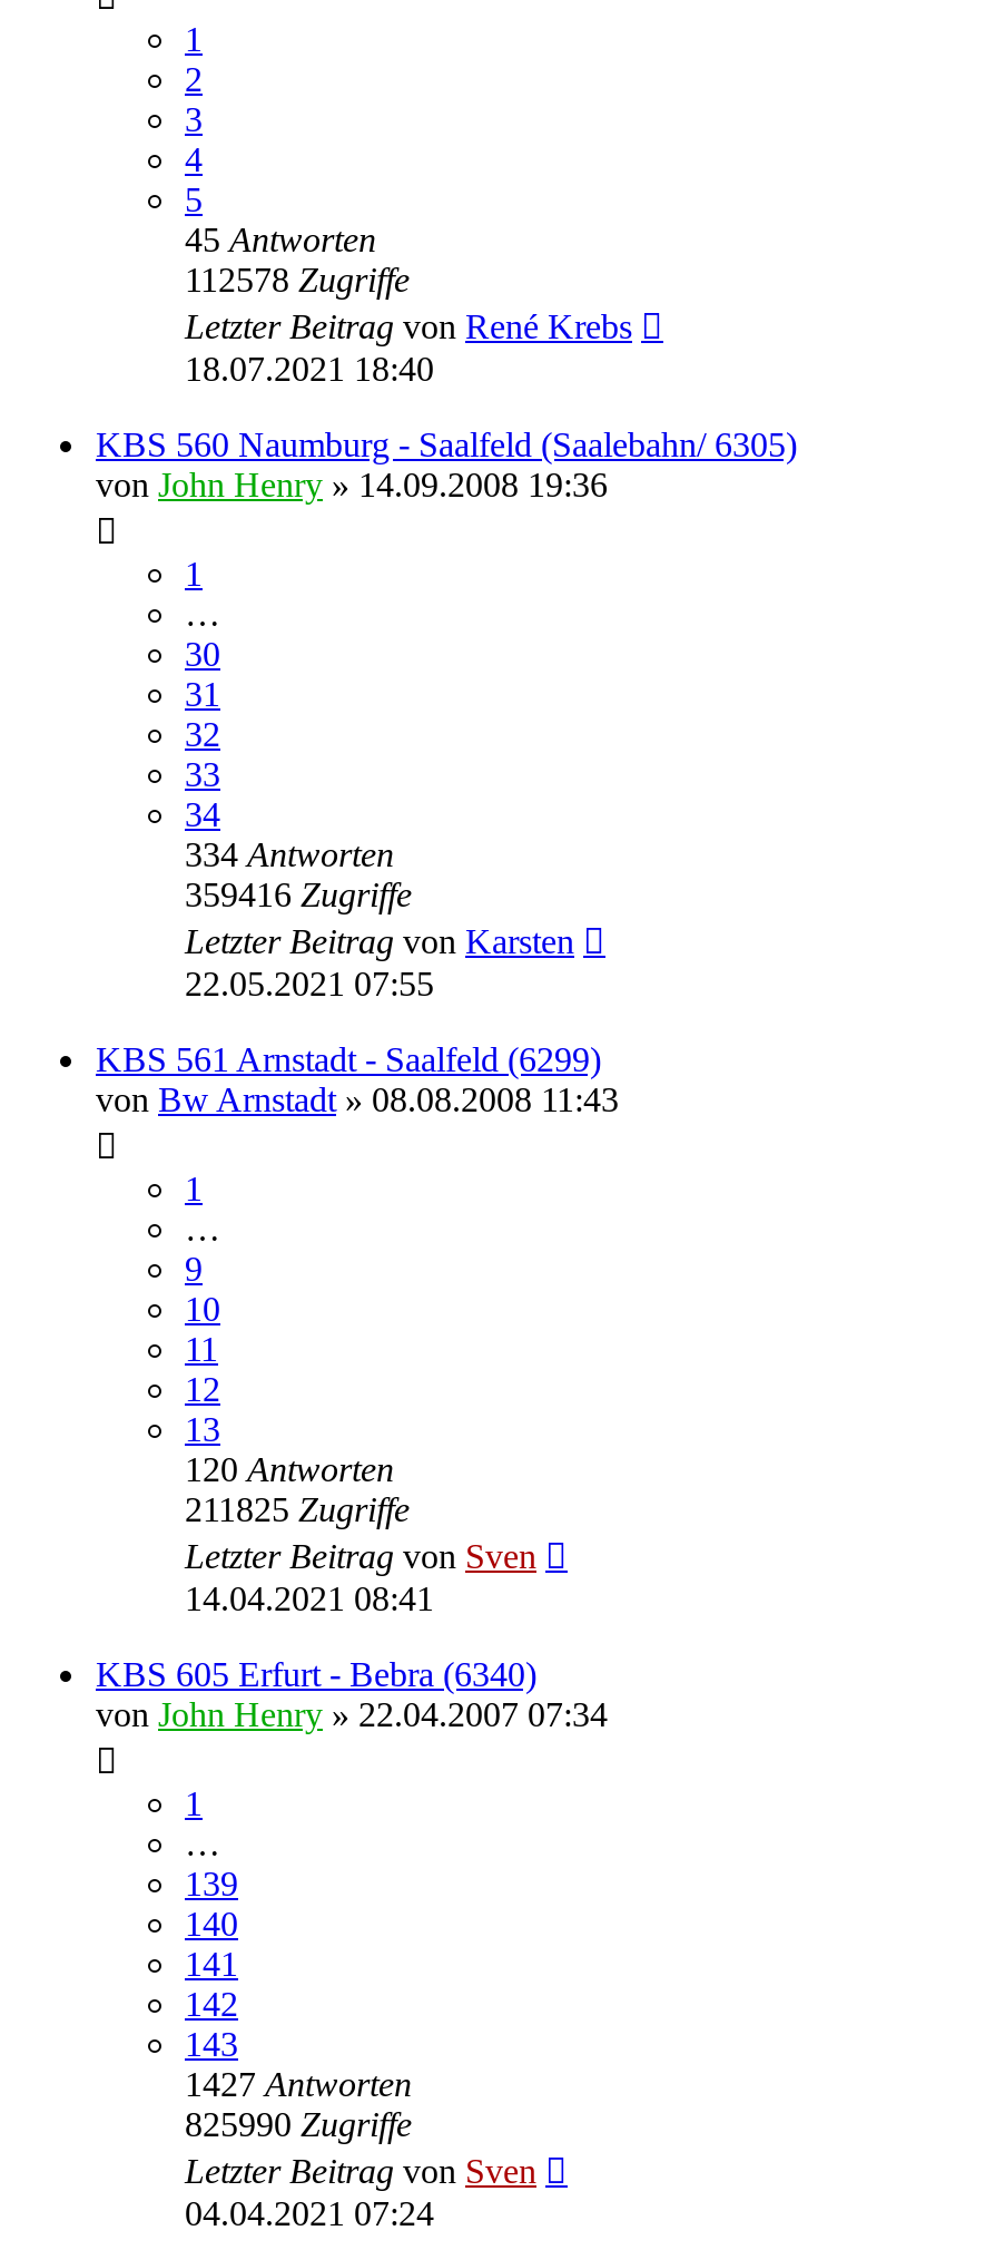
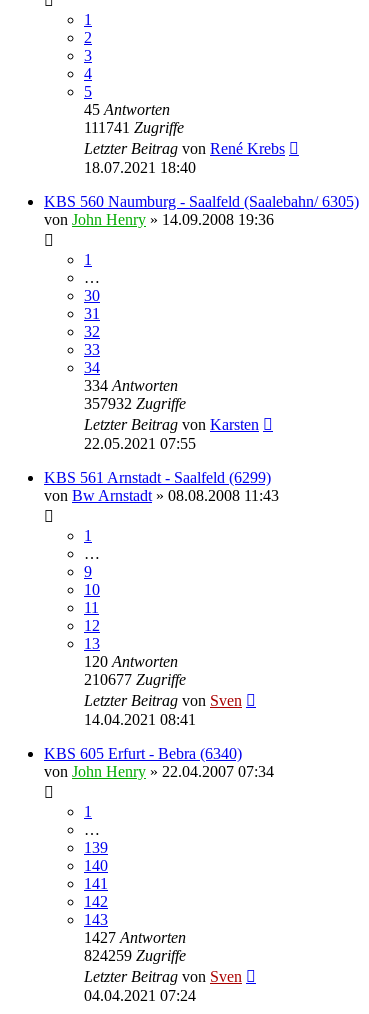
[185,260,410,298] 112578 Zugriffe -> [84,119,184,136] 111741 Zugriffe
[185,875,412,913] 359416 Zugriffe -> [84,395,186,412] 357932 Zugriffe
[185,1490,410,1528] 211825 Zugriffe -> [84,671,186,688] 210677 Zugriffe
[185,2105,412,2143] 825990 Zugriffe -> [84,947,186,964] 824259 Zugriffe

